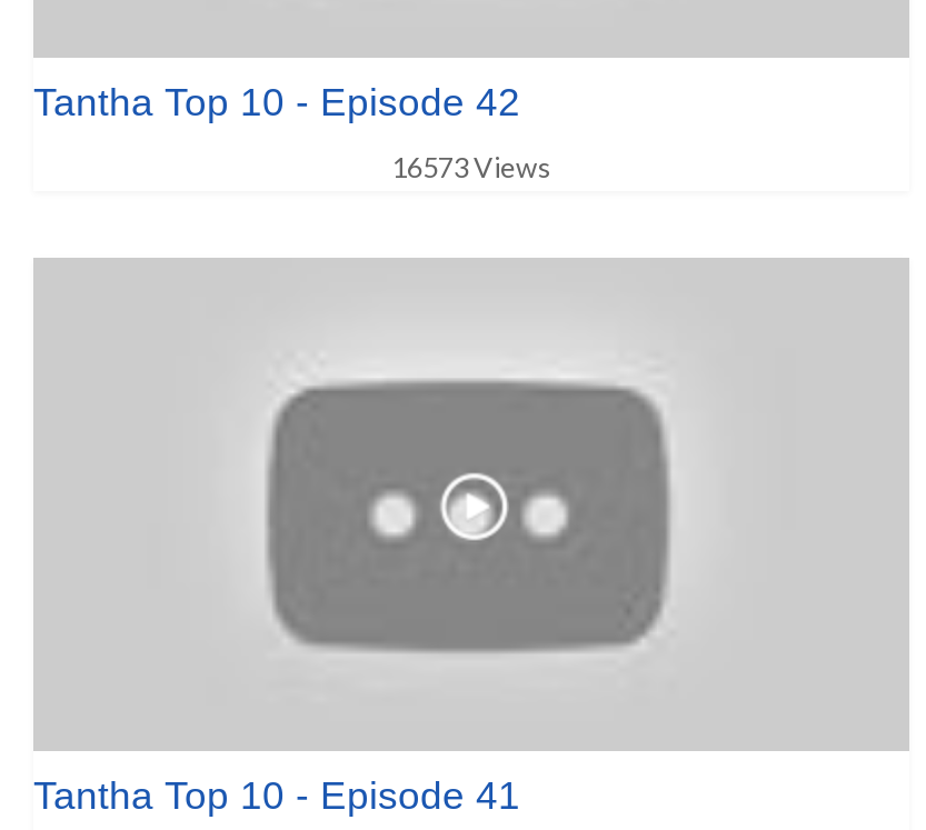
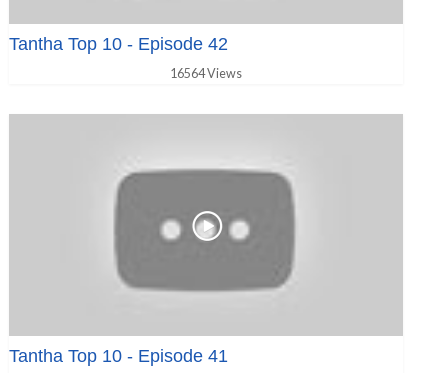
[391,152,551,185] 16573 Views -> [170,66,242,81] 16564 Views

